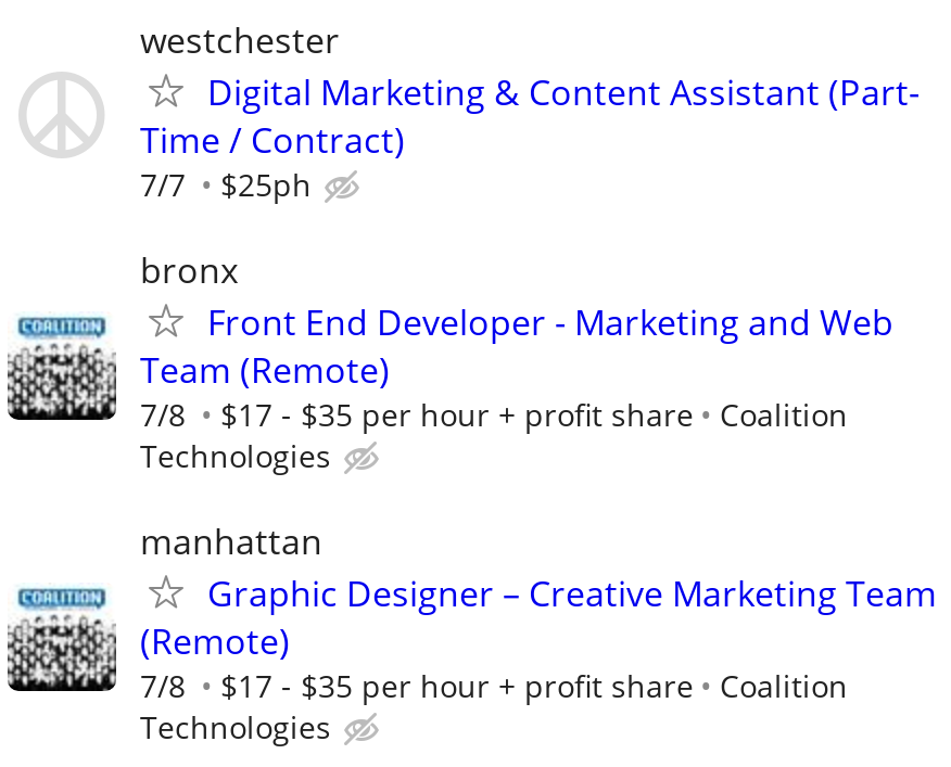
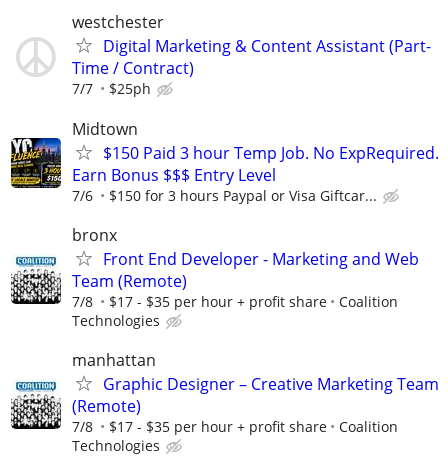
none -> [10,117,439,204] [image] | Midtown | $150 Paid 3 hour Temp Job. No ExpRequired. | Earn Bonus $$$ Entry Level | 7/6 | $150 for 3 hours Paypal or Visa Giftcar...

